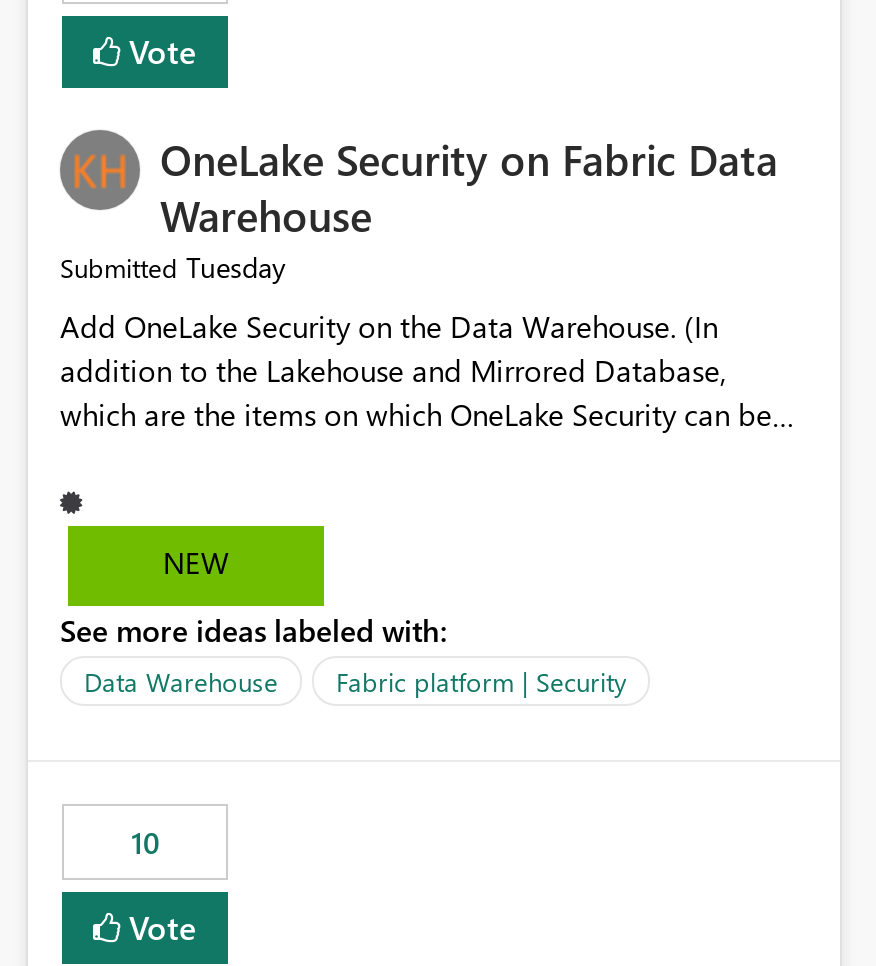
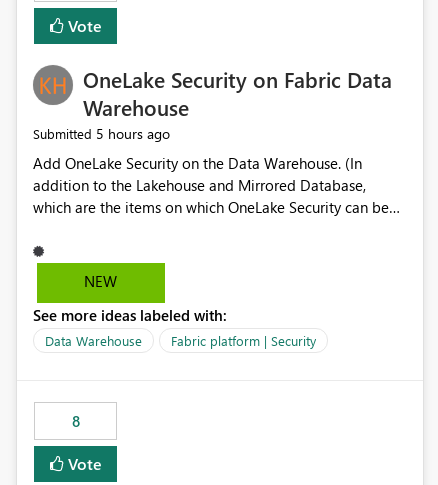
[60,249,286,287] Submitted Tuesday -> [33,124,170,143] Submitted 5 hours ago
[131,823,159,863] 10 -> [71,411,79,431] 8

